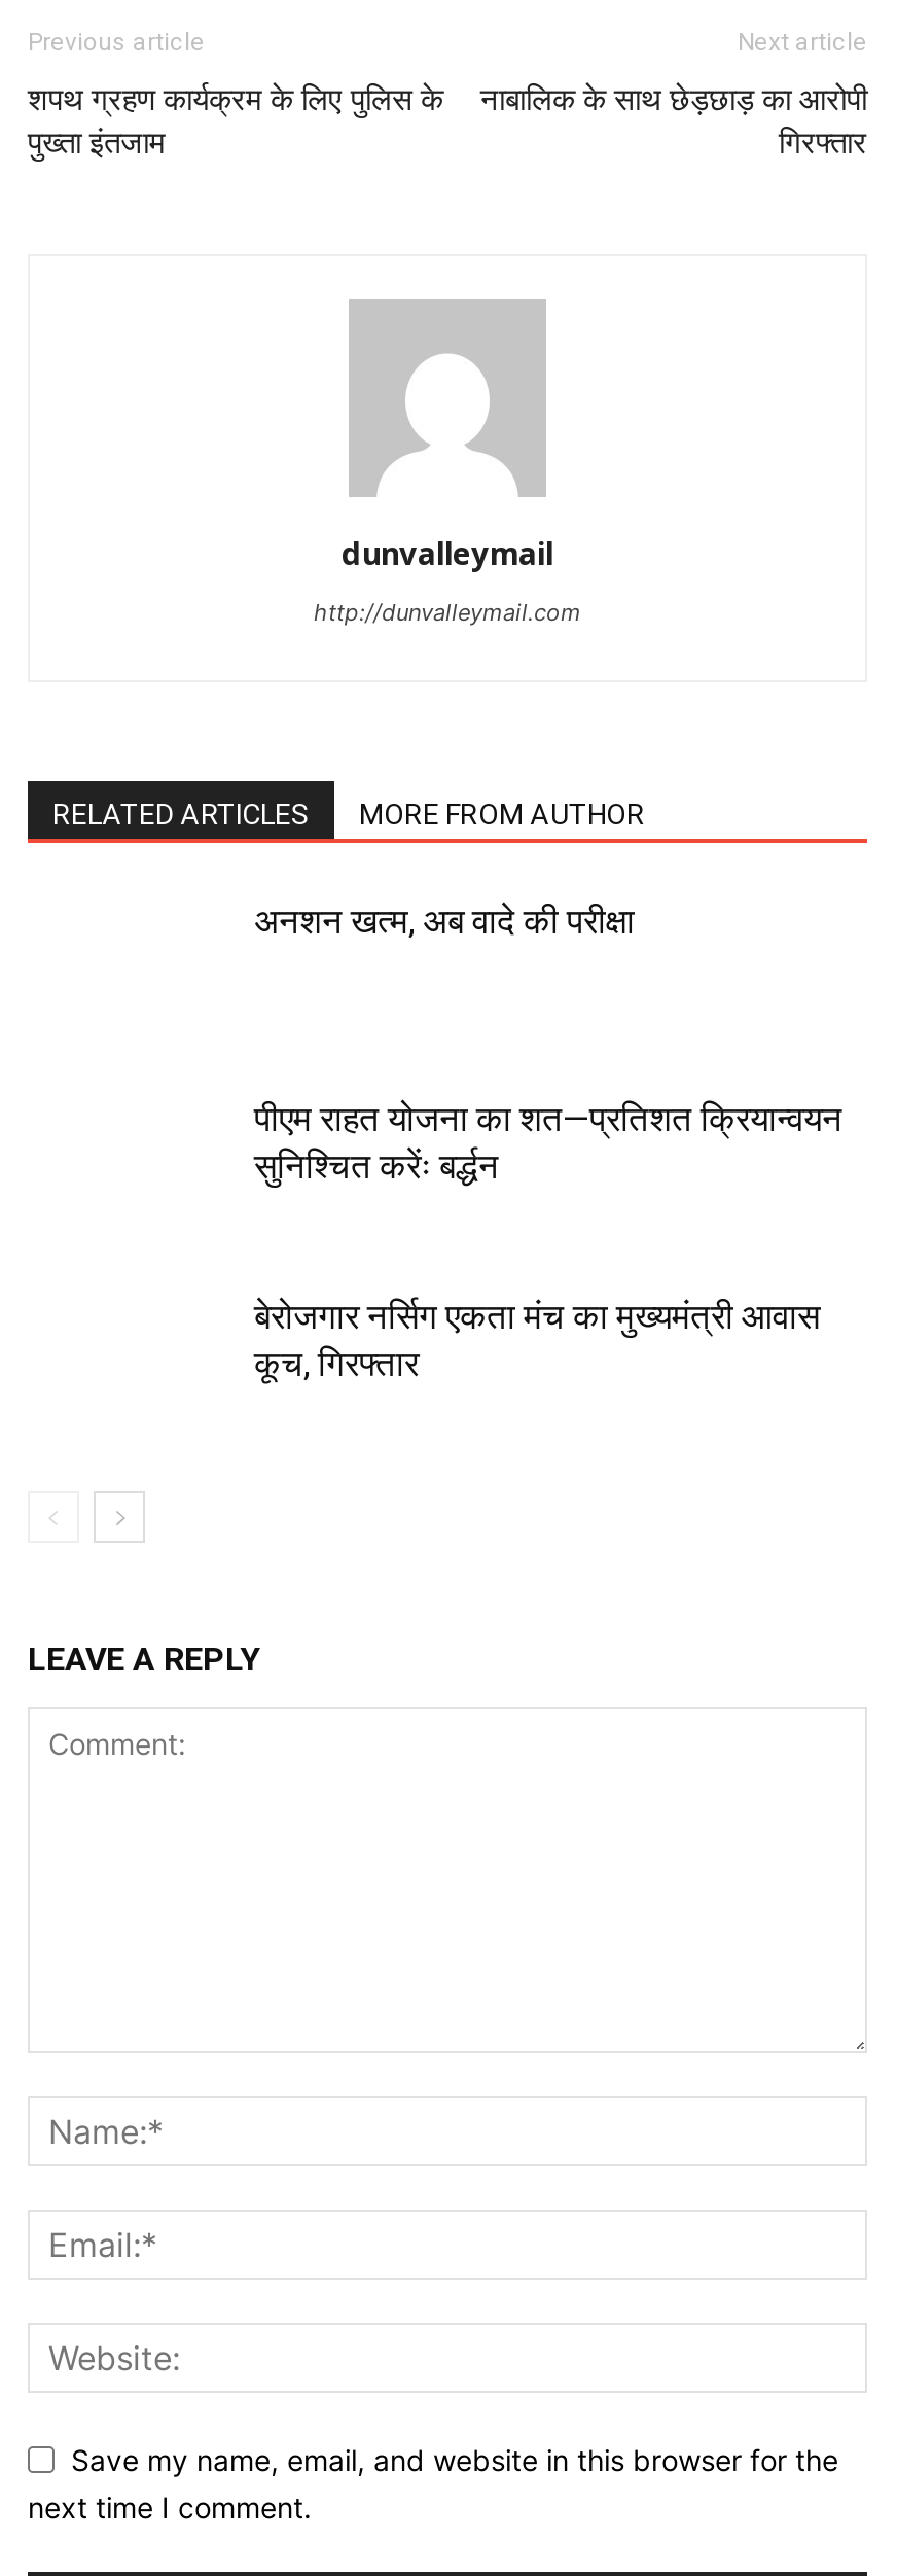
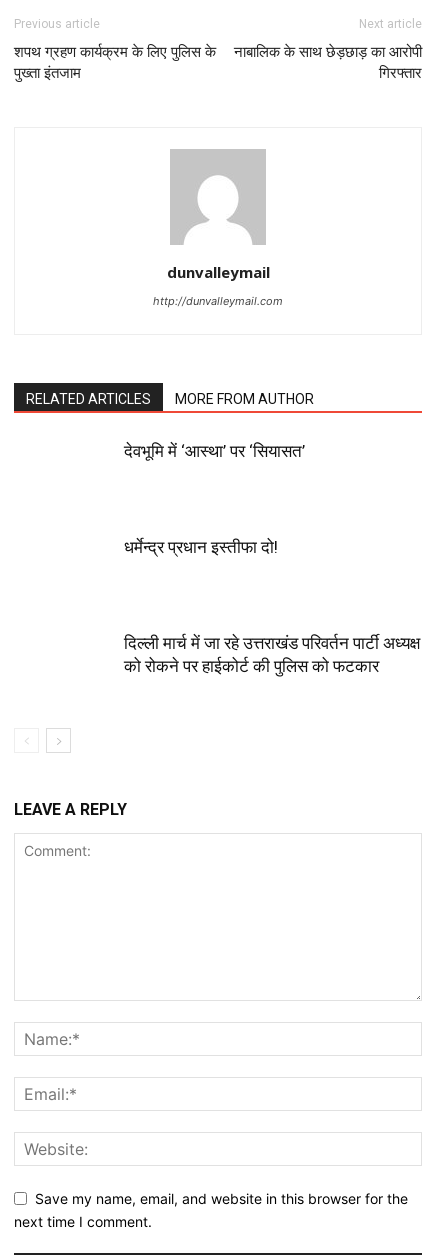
[254,900,635,941] अनशन खत्म, अब वादे की परीक्षा -> [124,441,305,461] देवभूमि में ‘आस्था’ पर ‘सियासत’
[254,1097,842,1186] पीएम राहत योजना का शत—प्रतिशत क्रियान्वयन | सुनिश्चित करेंः बर्द्धन -> [124,537,278,557] धर्मेन्द्र प्रधान इस्तीफा दो!
[254,1295,820,1383] बेरोजगार नर्सिग एकता मंच का मुख्यमंत्री आवास | कूच, गिरफ्तार -> [124,633,420,676] दिल्ली मार्च में जा रहे उत्तराखंड परिवर्तन पार्टी अध्यक्ष | को रोकने पर हाईकोर्ट की पुलिस को फटकार

